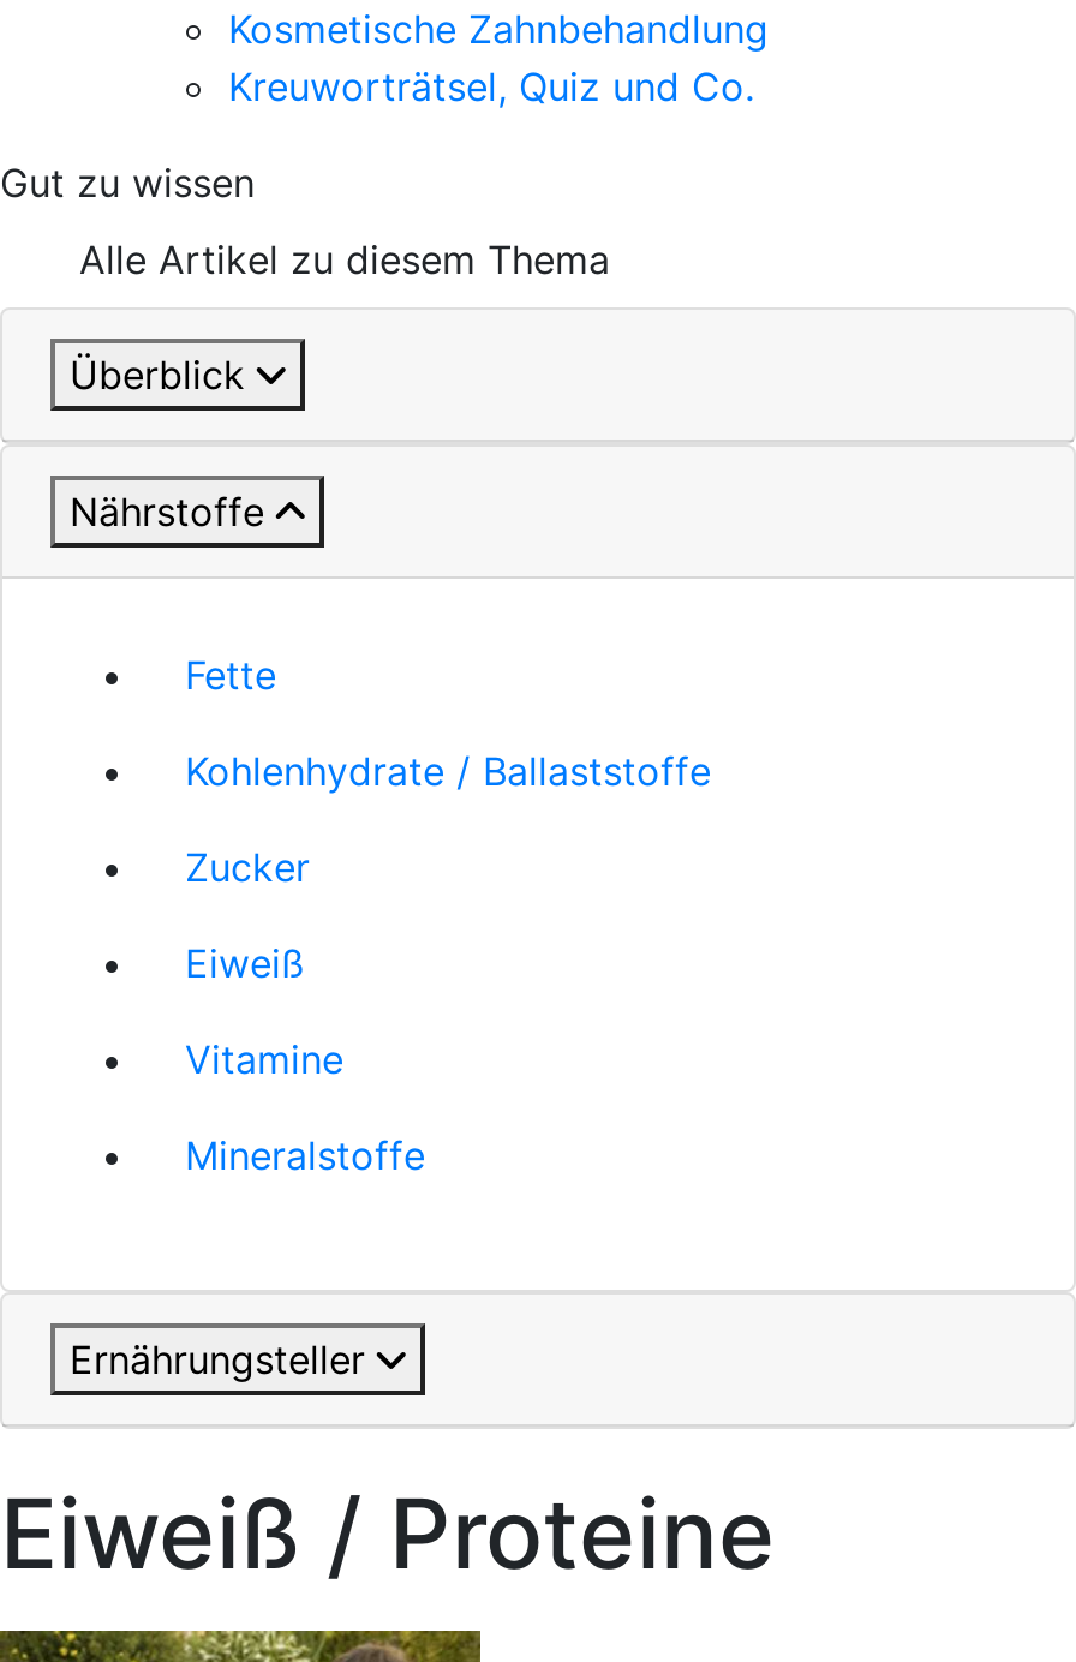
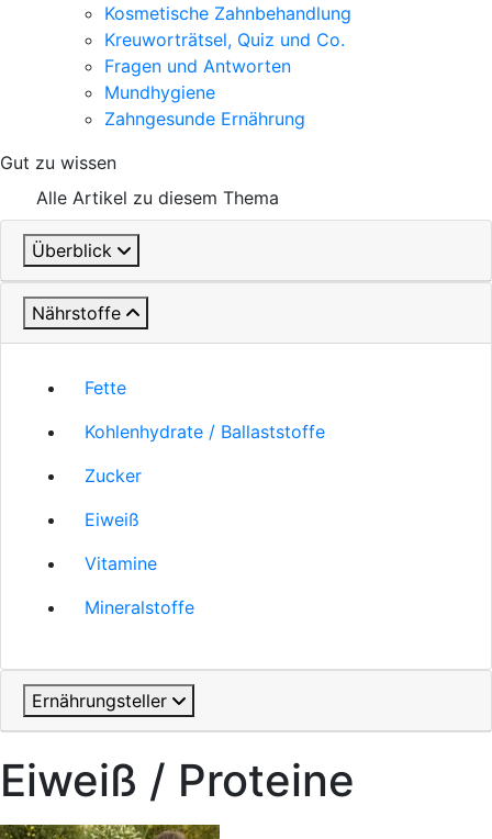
none -> [104,55,305,130] Fragen und Antworten | Mundhygiene | Zahngesunde Ernährung

